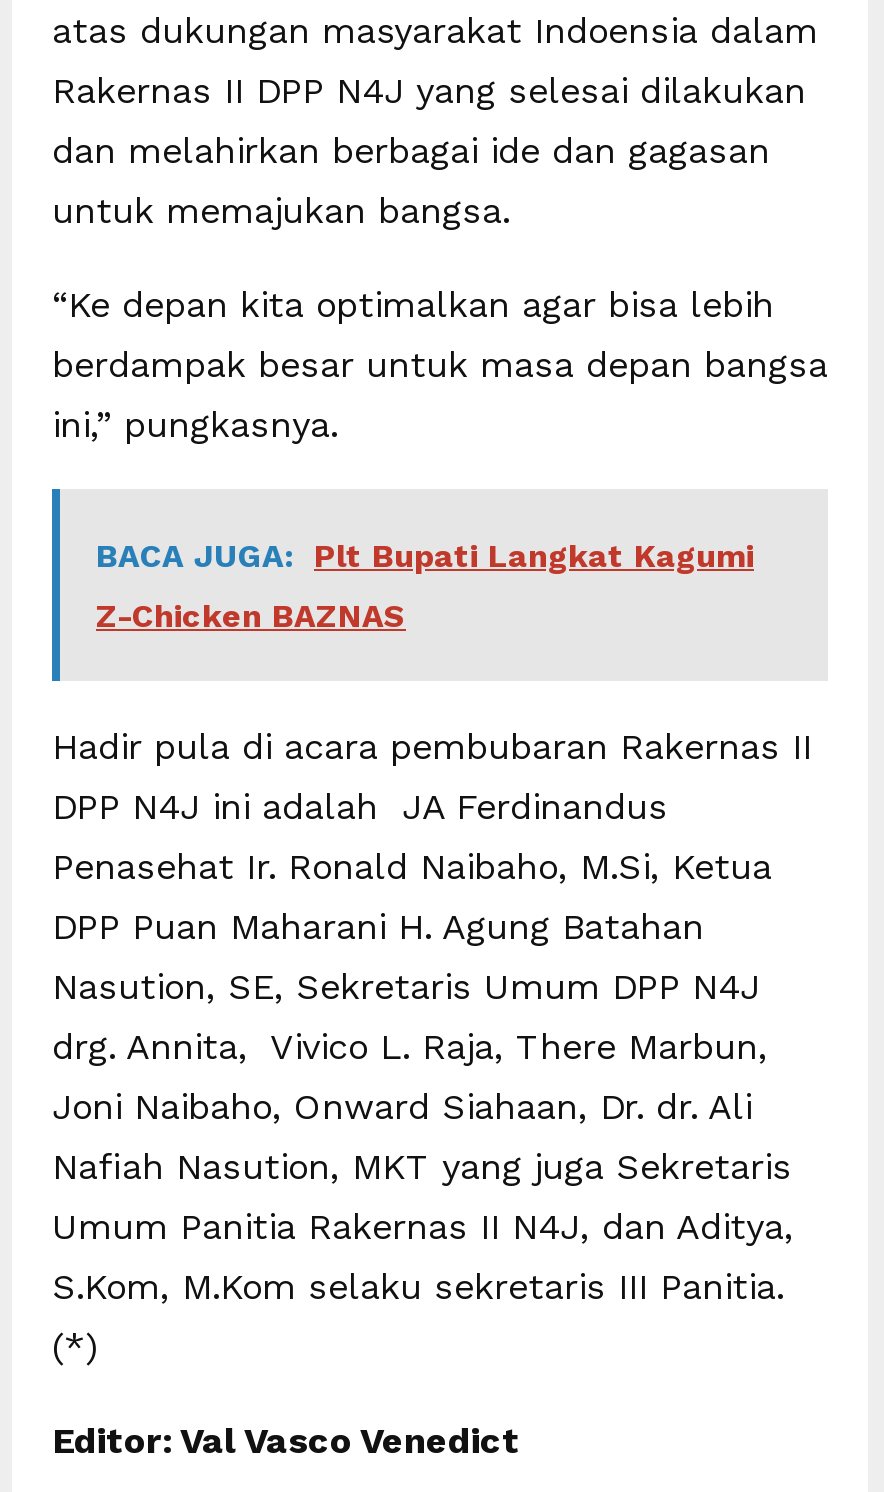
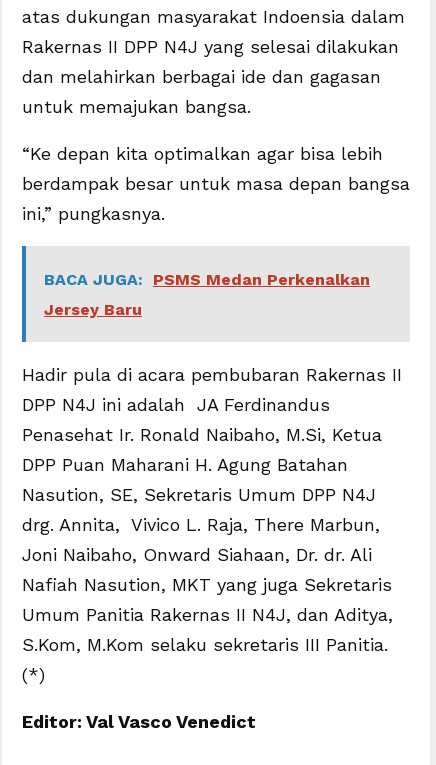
[96,537,754,575] BACA JUGA: Plt Bupati Langkat Kagumi -> [44,270,370,289] BACA JUGA: PSMS Medan Perkenalkan
[96,597,406,635] Z-Chicken BAZNAS -> [44,300,142,319] Jersey Baru

